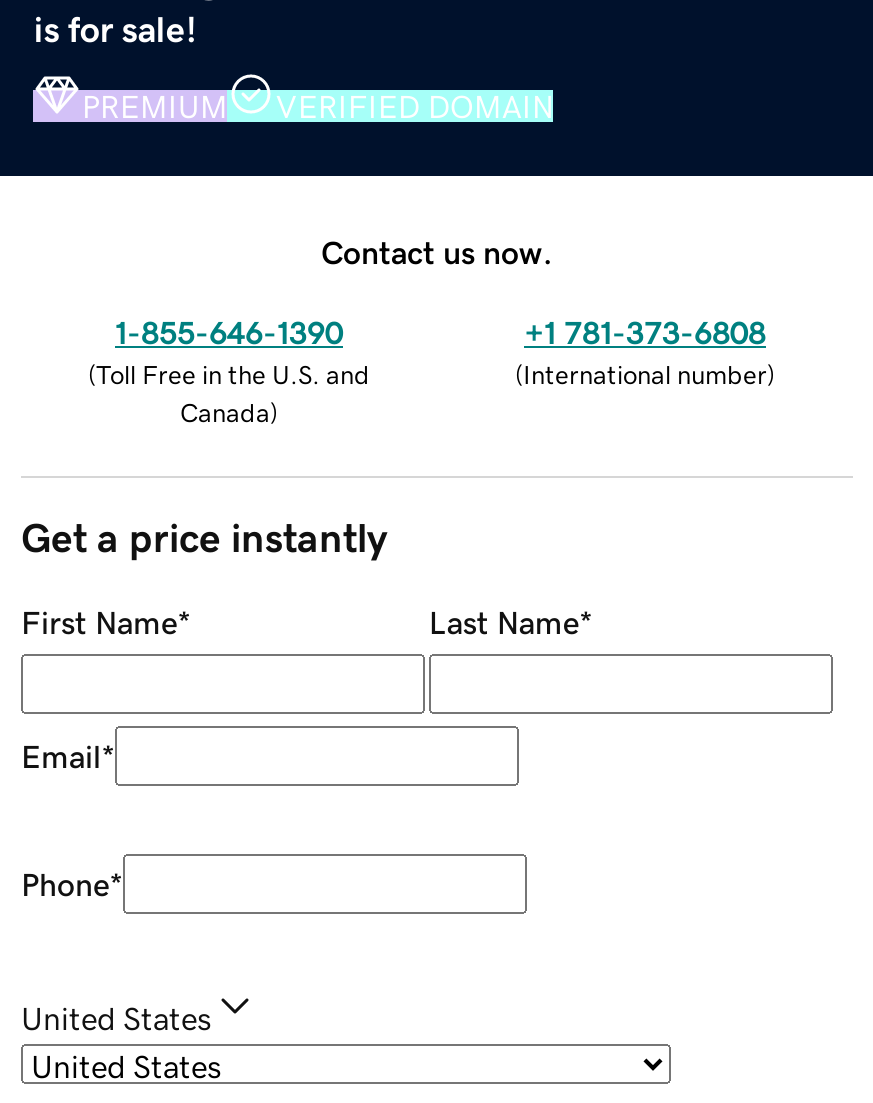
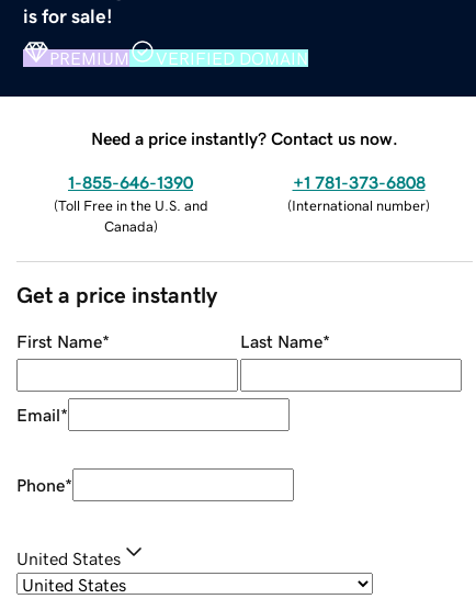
[321,235,553,267] Contact us now. -> [91,129,398,147] Need a price instantly? Contact us now.

